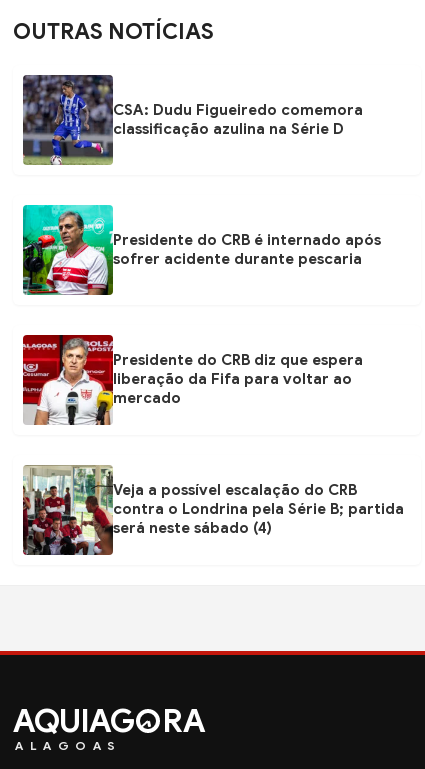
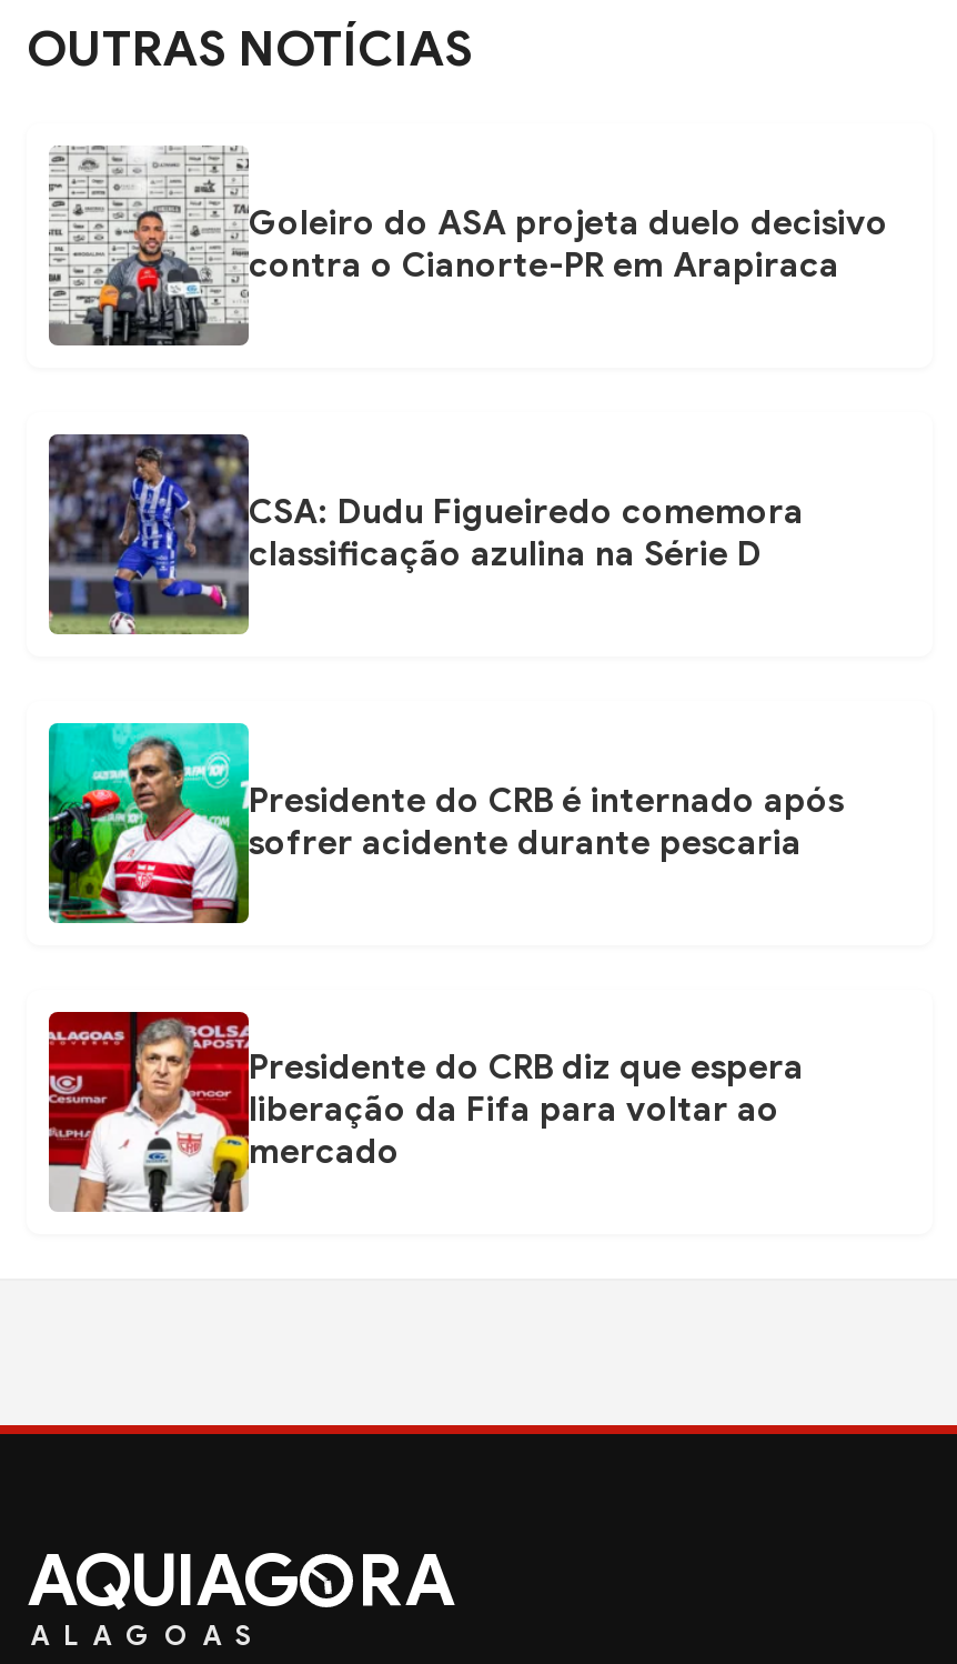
none -> [49,146,888,348] [image] | Goleiro do ASA projeta duelo decisivo | contra o Cianorte-PR em Arapiraca
moved [21,73,381,407] -> [44,430,844,1172]: [image] | CSA: Dudu Figueiredo comemora | classificação azulina na Série D | Presidente do CRB é internado após | sofrer acidente durante pescaria | Presidente do CRB diz que espera | liberação da Fifa para voltar ao | mercado
[22,465,404,556] [image] | Veja a possível escalação do CRB | contra o Londrina pela Série B; partida | será neste sábado (4) -> none

